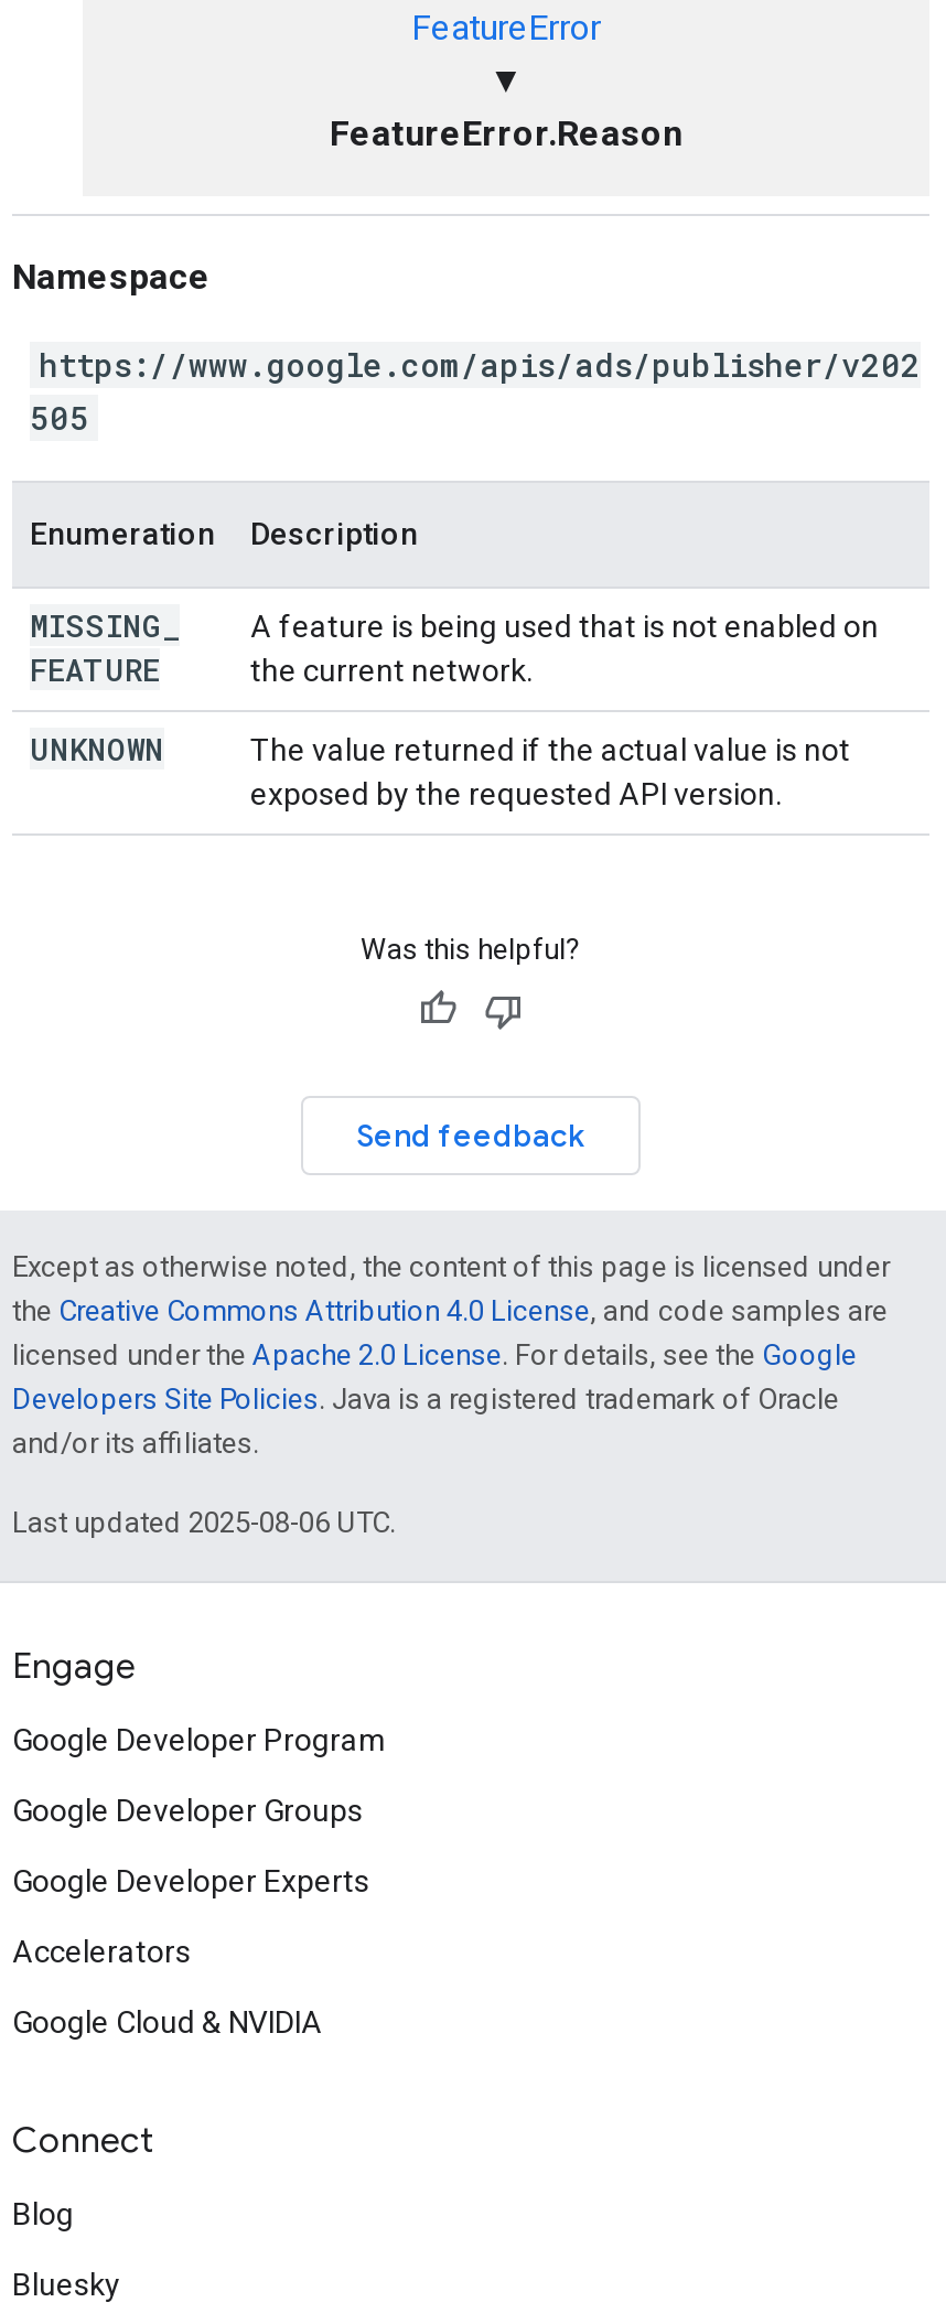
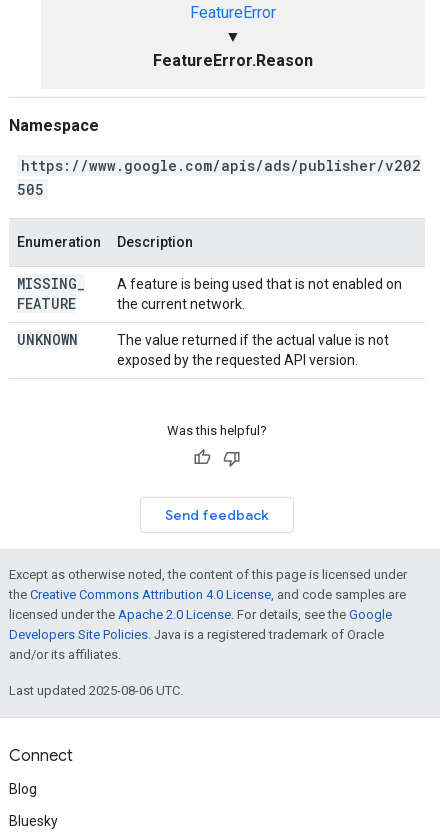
[12,1645,387,2040] Engage | Google Developer Program | Google Developer Groups | Google Developer Experts | Accelerators | Google Cloud & NVIDIA -> none

